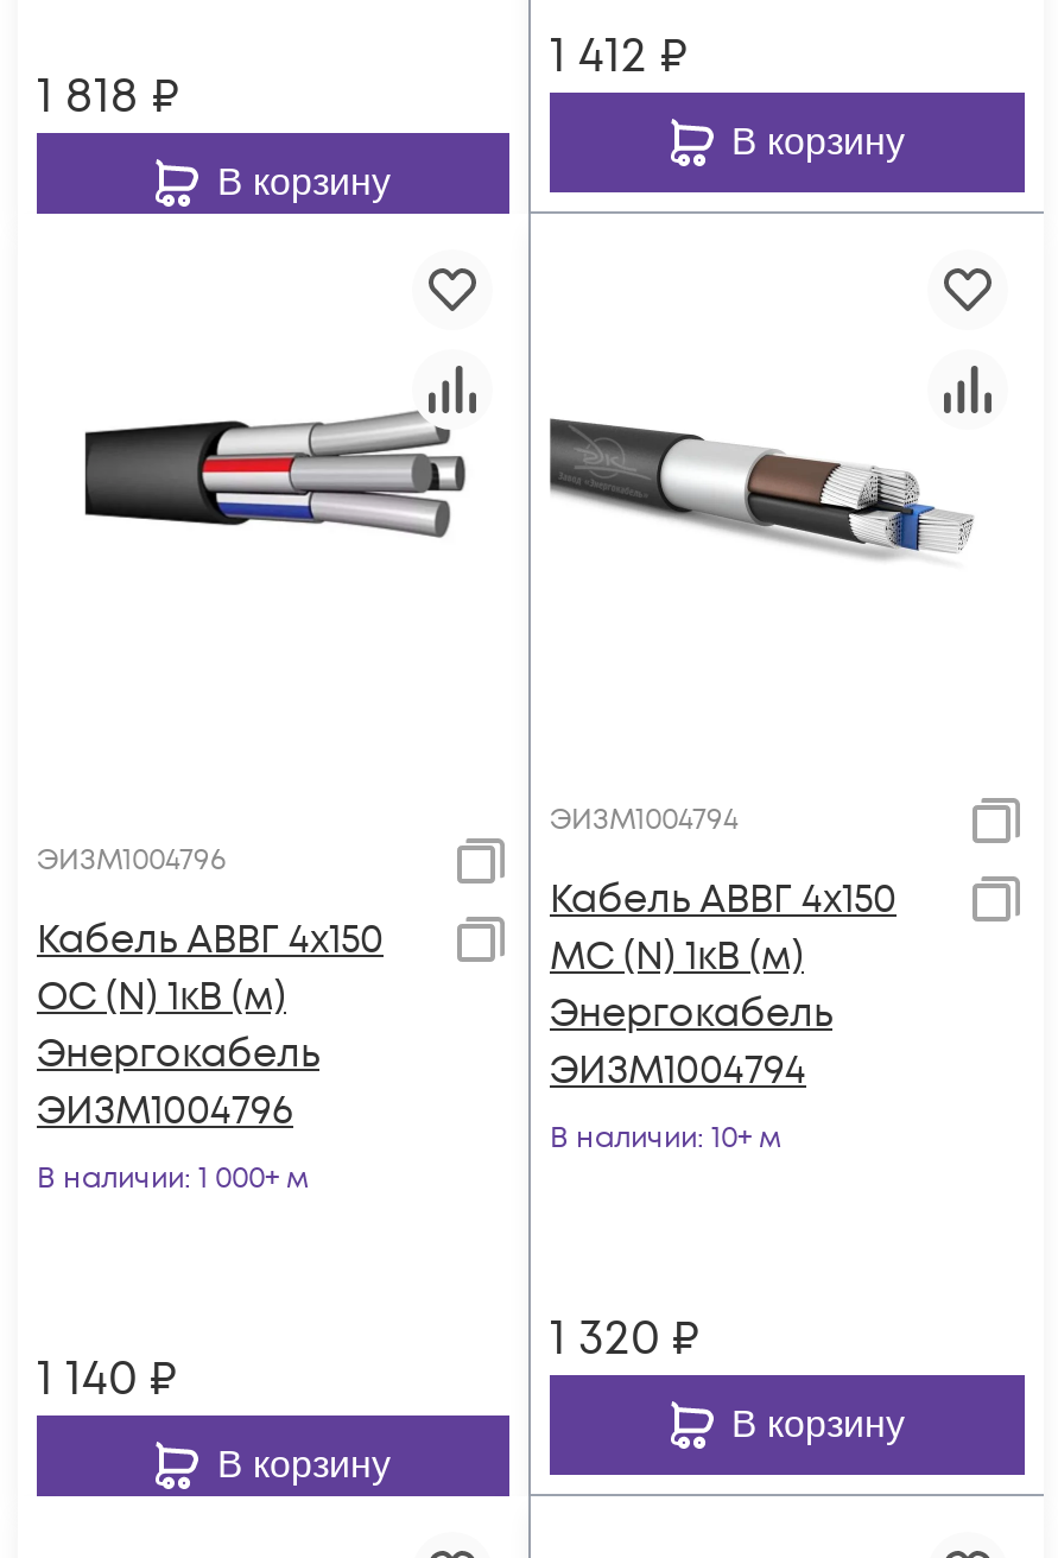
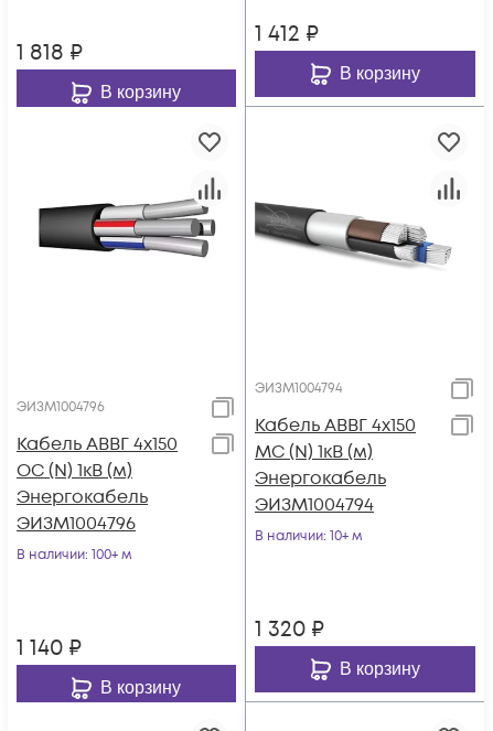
[37,1159,310,1199] В наличии: 1 000+ м -> [17,546,132,565] В наличии: 100+ м

